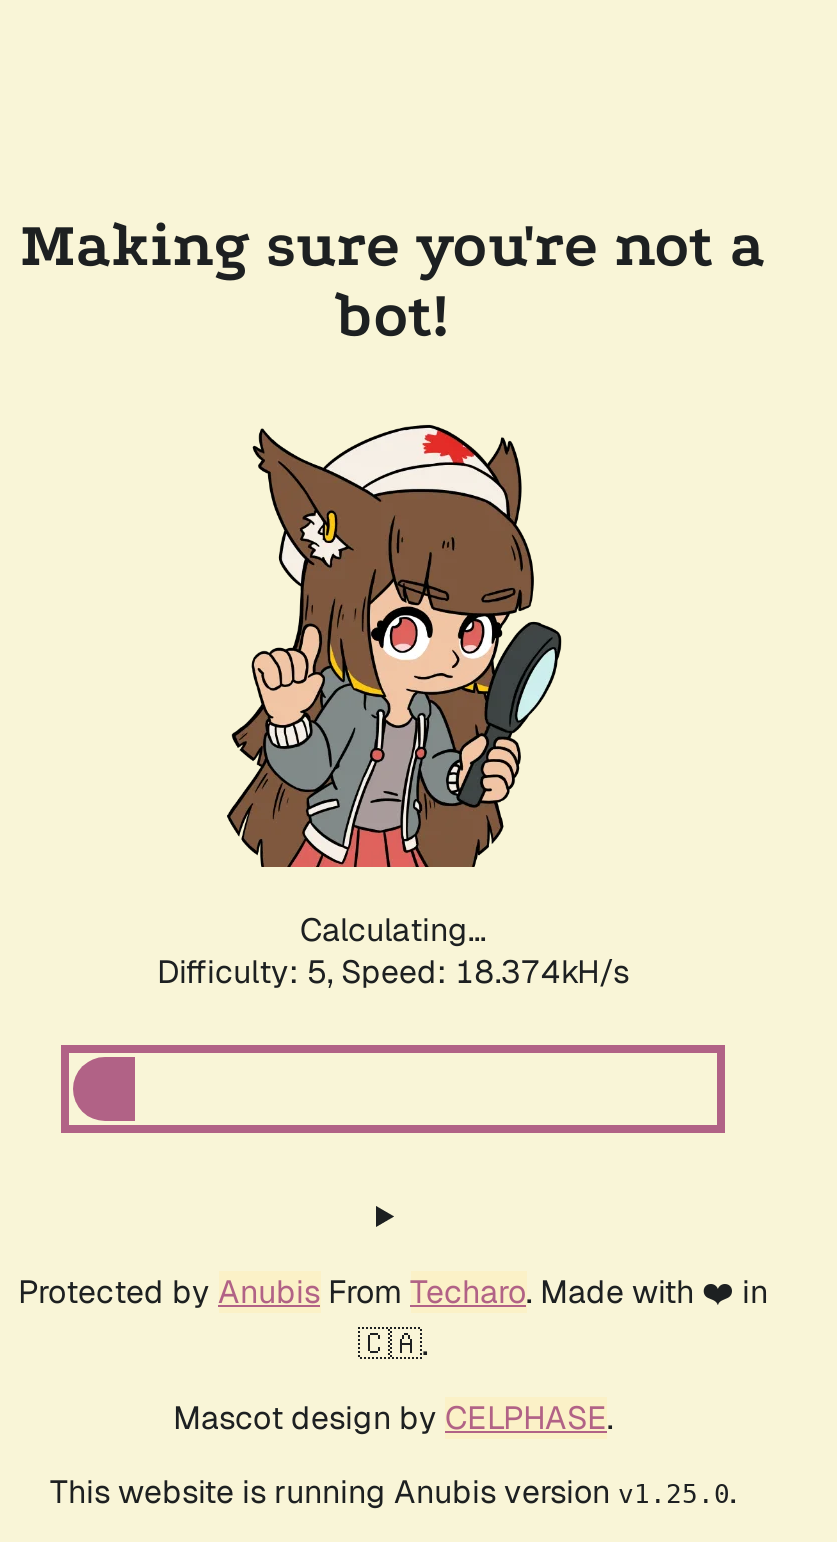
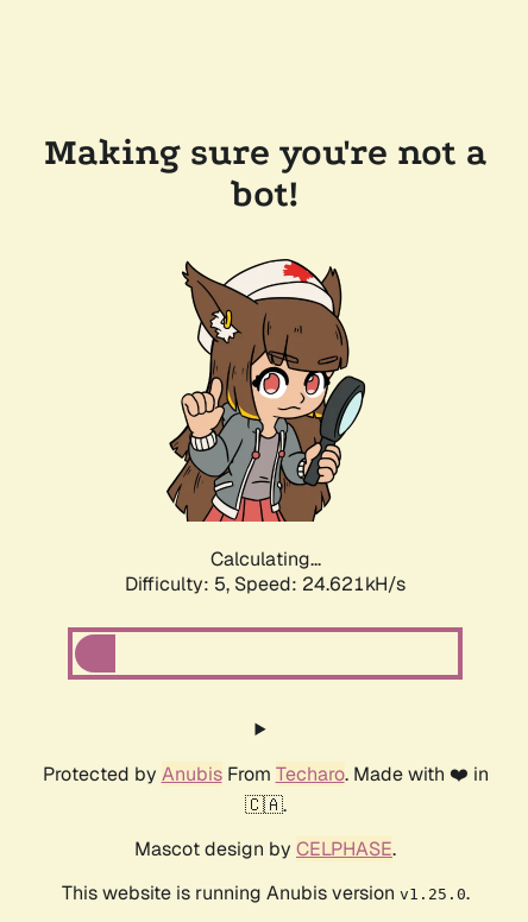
[157,951,629,993] Difficulty: 5, Speed: 18.374kH/s -> [125,571,406,596] Difficulty: 5, Speed: 24.621kH/s

